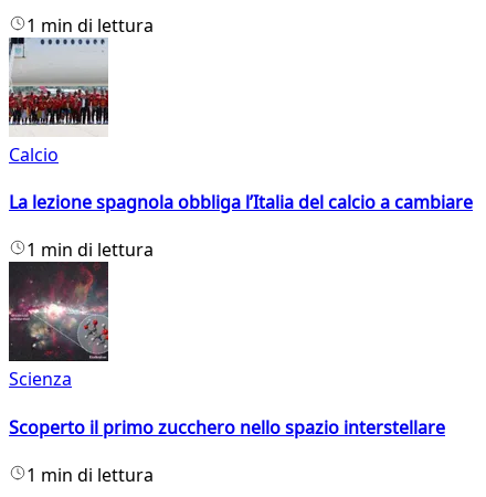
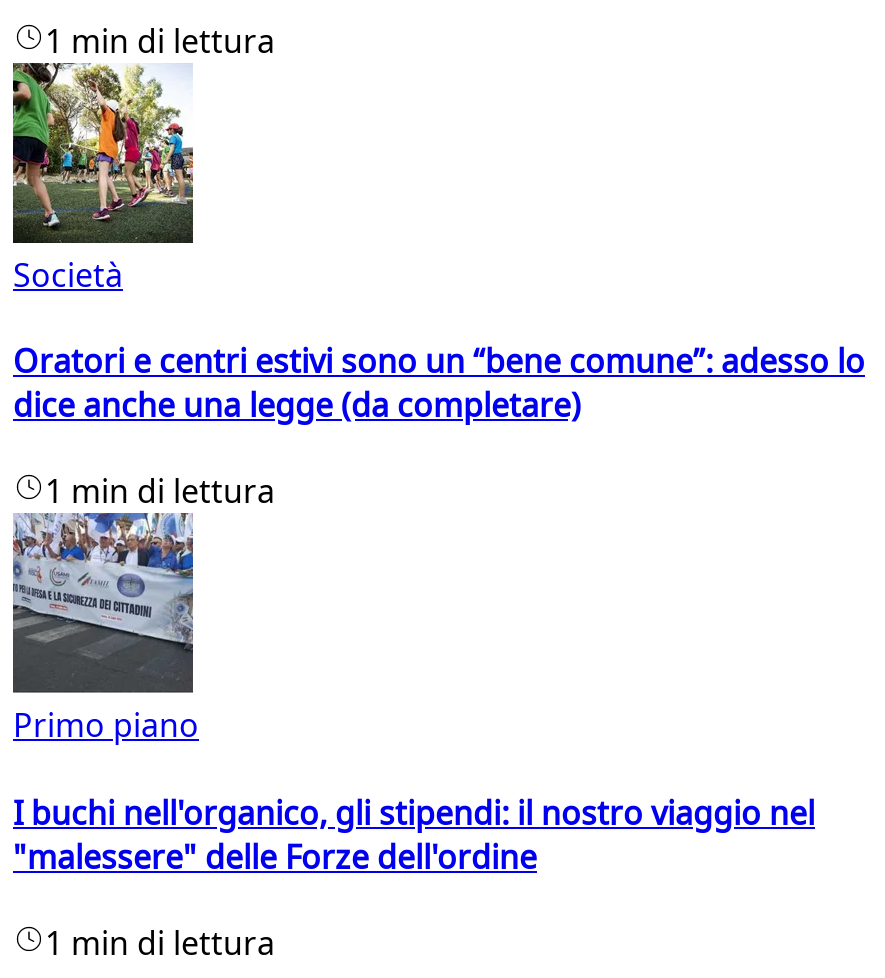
[9,36,108,166] [image] | Calcio -> [11,61,193,296] [image] | Società
[9,190,473,214] La lezione spagnola obbliga l’Italia del calcio a cambiare -> [13,339,865,427] Oratori e centri estivi sono un “bene comune”: adesso lo | dice anche una legge (da completare)
[8,261,109,391] [image] | Scienza -> [11,513,199,748] [image] | Primo piano
[9,415,445,439] Scoperto il primo zucchero nello spazio interstellare -> [13,790,815,878] I buchi nell'organico, gli stipendi: il nostro viaggio nel | "malessere" delle Forze dell'ordine

